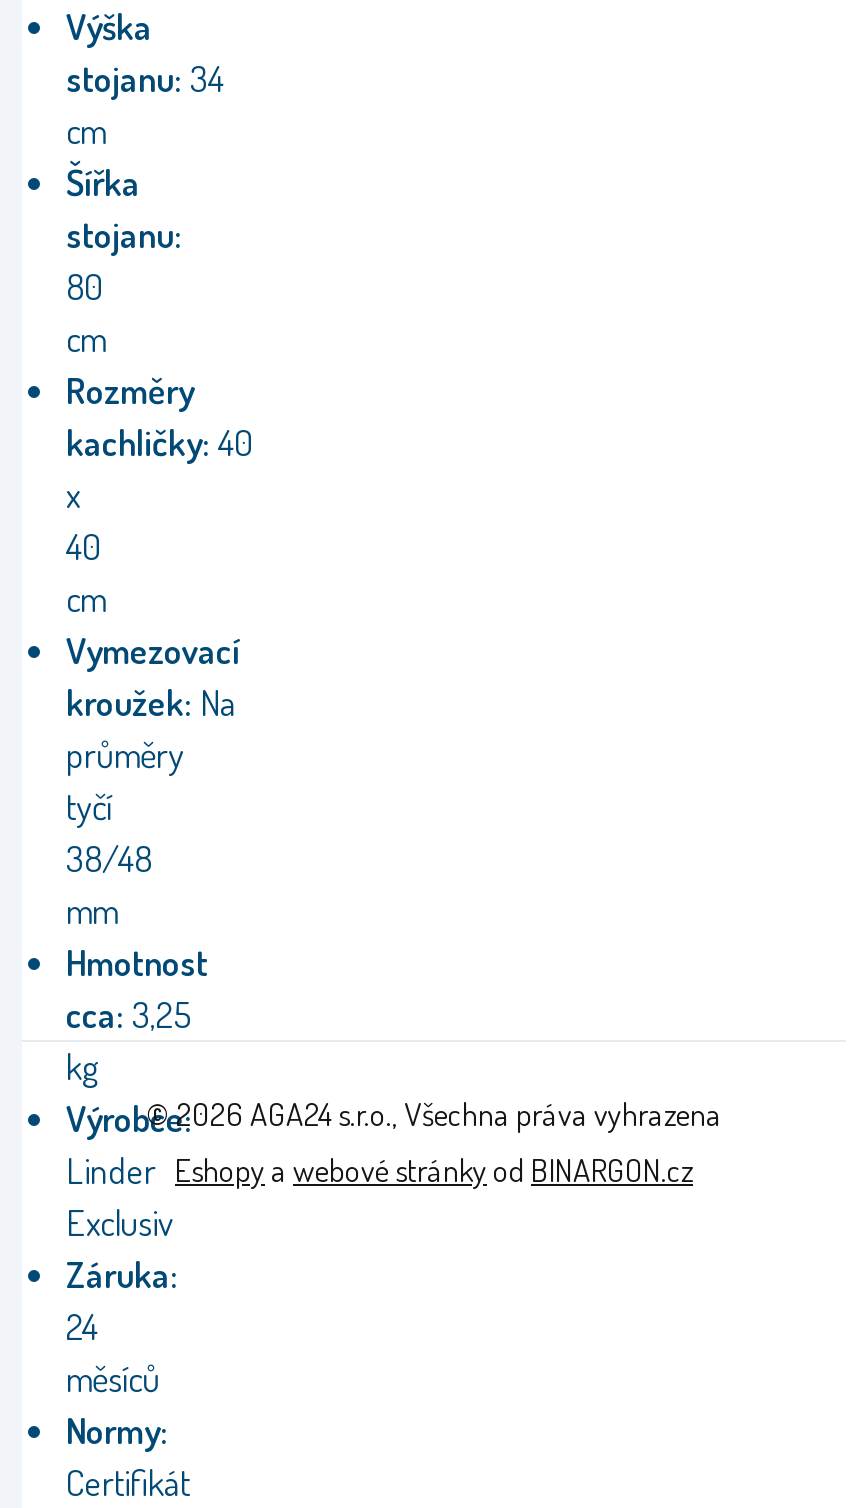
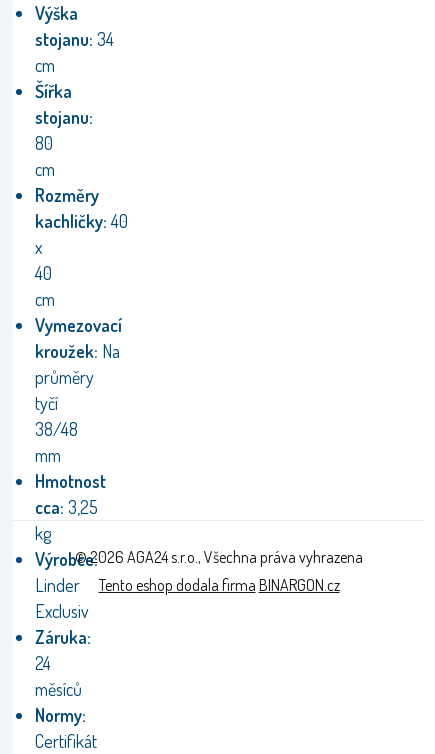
[175,1149,693,1189] Eshopy a webové stránky od BINARGON.cz -> [98,575,339,595] Tento eshop dodala firma BINARGON.cz

